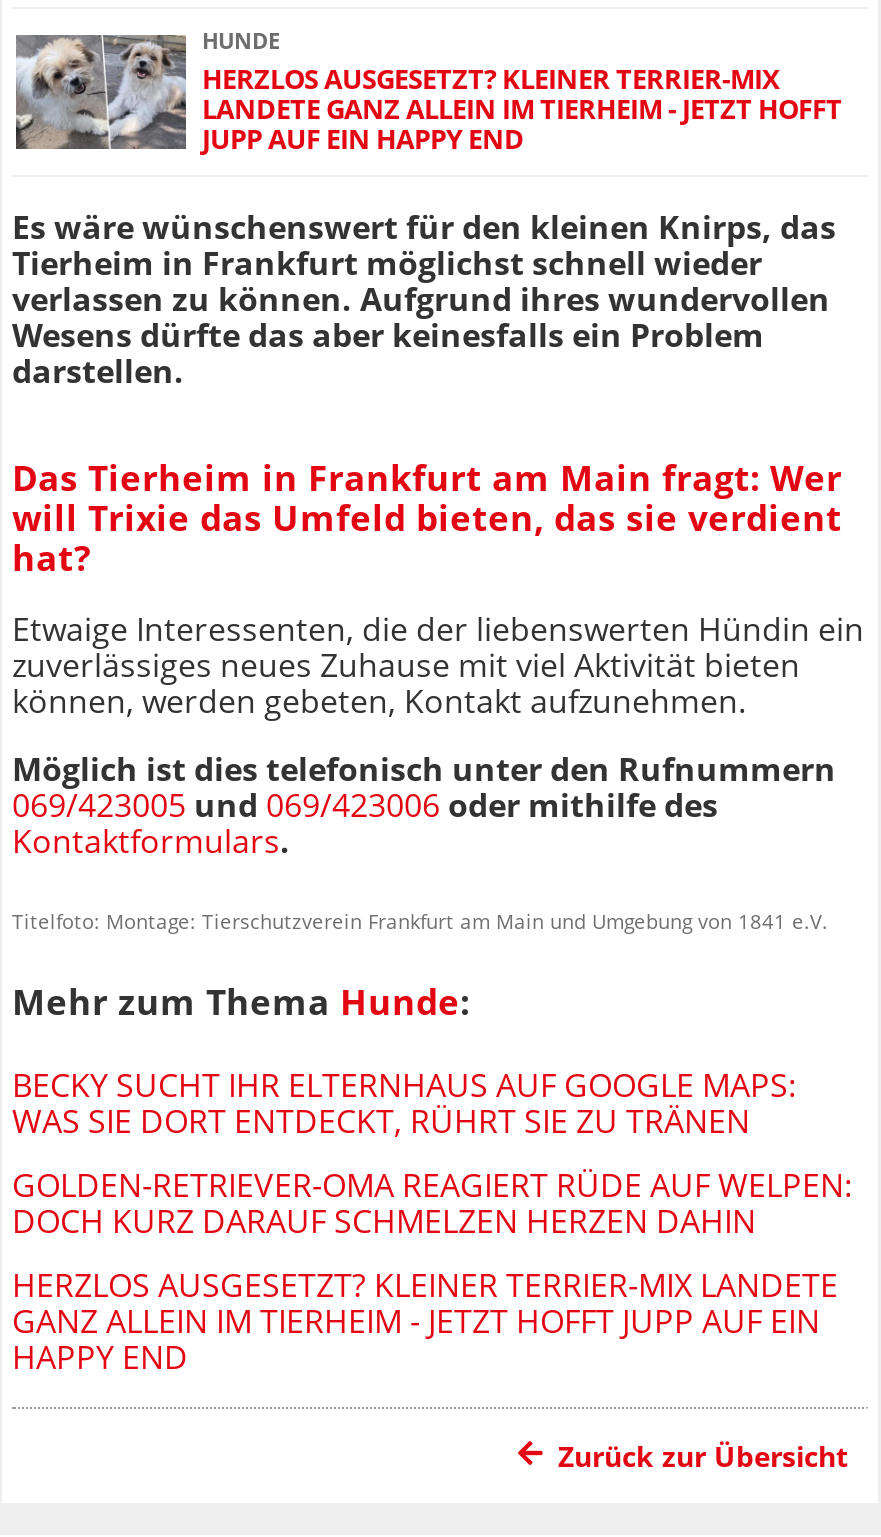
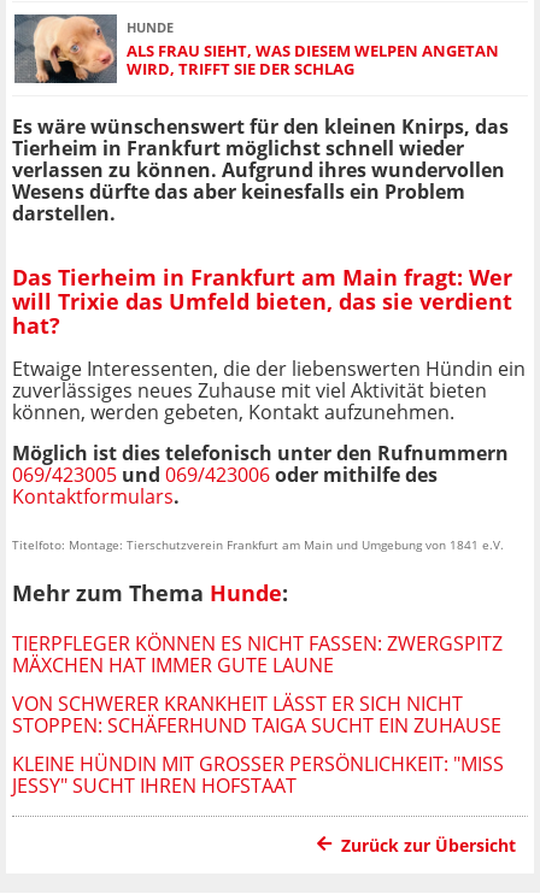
[14,20,842,158] [image] | HERZLOS AUSGESETZT? KLEINER TERRIER-MIX | LANDETE GANZ ALLEIN IM TIERHEIM - JETZT HOFFT | JUPP AUF EIN HAPPY END -> [13,13,499,84] [image] | ALS FRAU SIEHT, WAS DIESEM WELPEN ANGETAN | WIRD, TRIFFT SIE DER SCHLAG
[12,1063,796,1143] BECKY SUCHT IHR ELTERNHAUS AUF GOOGLE MAPS: | WAS SIE DORT ENTDECKT, RÜHRT SIE ZU TRÄNEN -> [12,630,503,678] TIERPFLEGER KÖNNEN ES NICHT FASSEN: ZWERGSPITZ | MÄXCHEN HAT IMMER GUTE LAUNE
[12,1163,852,1243] GOLDEN-RETRIEVER-OMA REAGIERT RÜDE AUF WELPEN: | DOCH KURZ DARAUF SCHMELZEN HERZEN DAHIN -> [12,690,501,739] VON SCHWERER KRANKHEIT LÄSST ER SICH NICHT | STOPPEN: SCHÄFERHUND TAIGA SUCHT EIN ZUHAUSE
[12,1263,838,1379] HERZLOS AUSGESETZT? KLEINER TERRIER-MIX LANDETE | GANZ ALLEIN IM TIERHEIM - JETZT HOFFT JUPP AUF EIN | HAPPY END -> [12,751,504,799] KLEINE HÜNDIN MIT GROSSER PERSÖNLICHKEIT: "MISS J | ESSY" SUCHT IHREN HOFSTAAT

